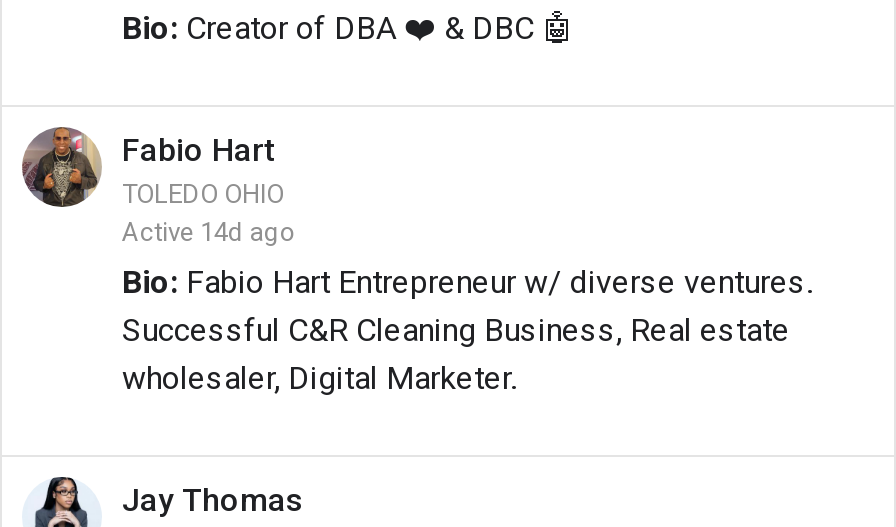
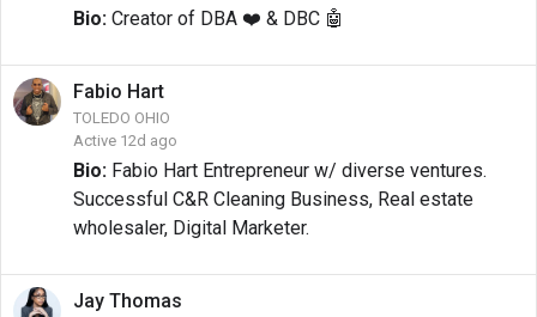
[122,217,296,247] Active 14d ago -> [73,132,177,150] Active 12d ago

